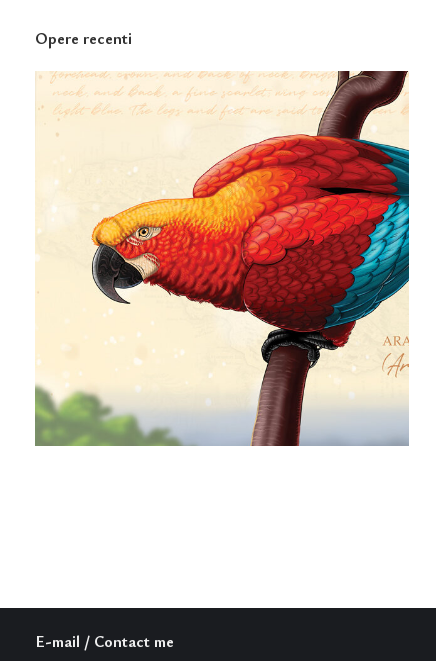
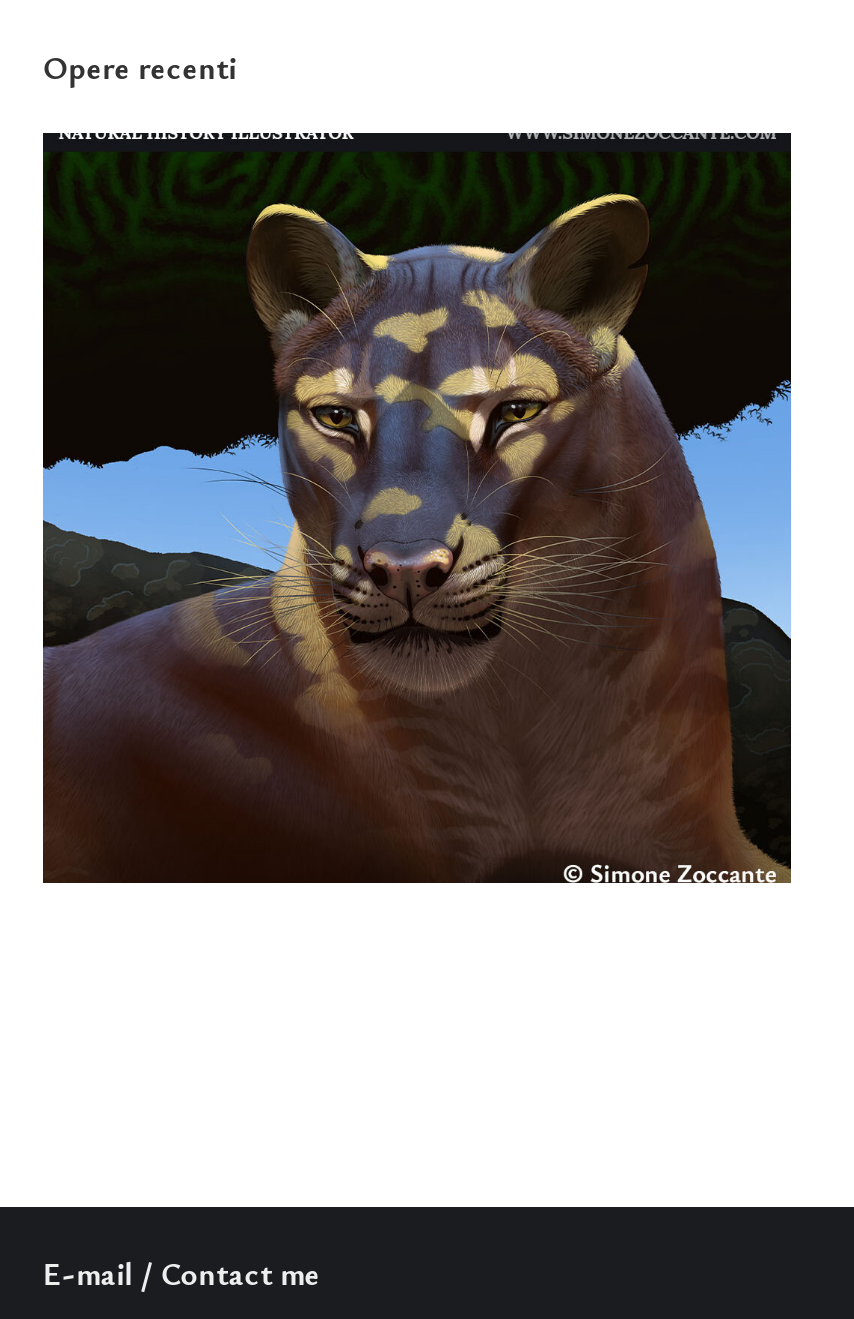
[34,71,410,447] [image] -> [41,131,793,885] [image]

